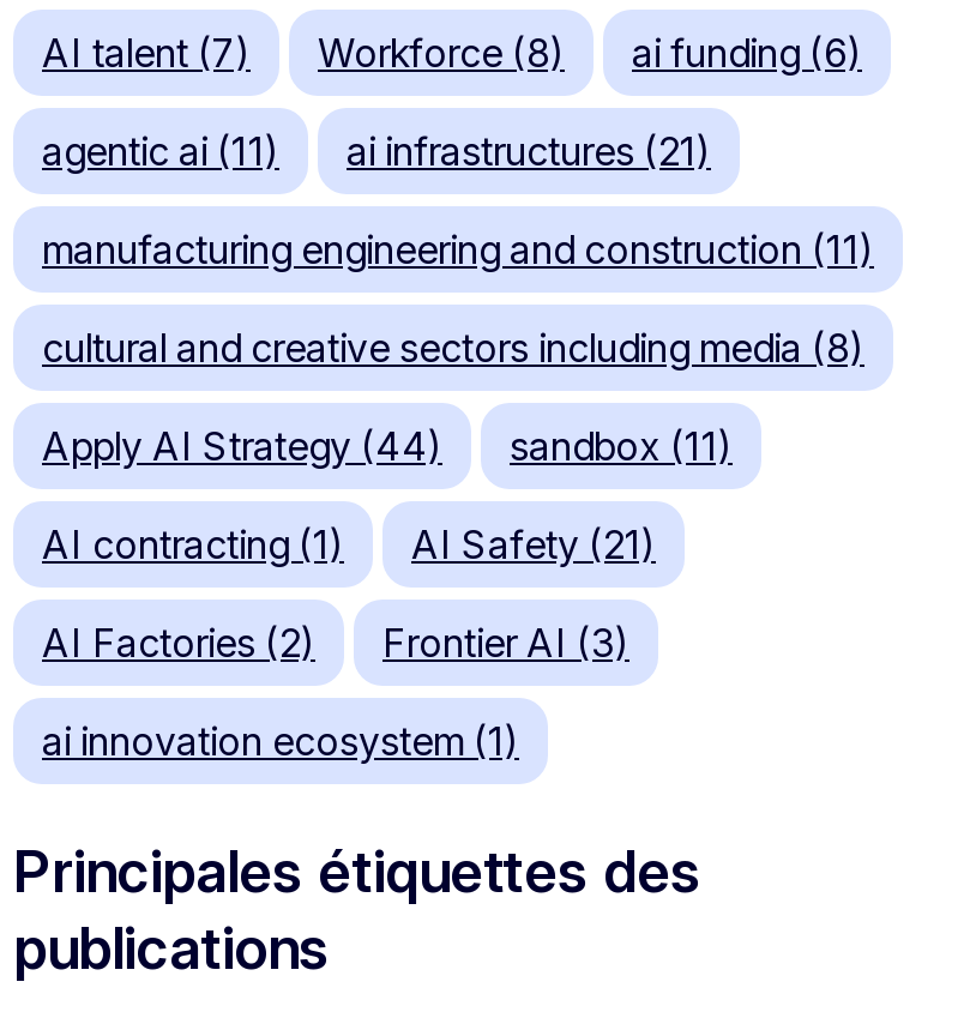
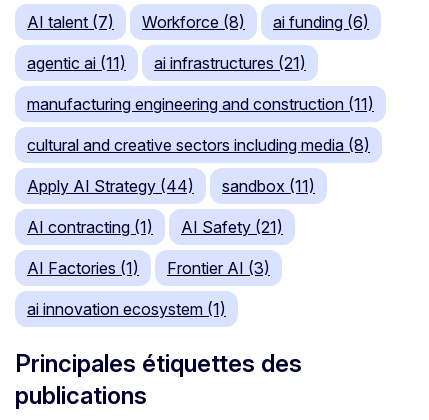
[42,619,629,667] AI Factories (2) Frontier AI (3) -> [27,258,270,278] AI Factories (1) Frontier AI (3)

